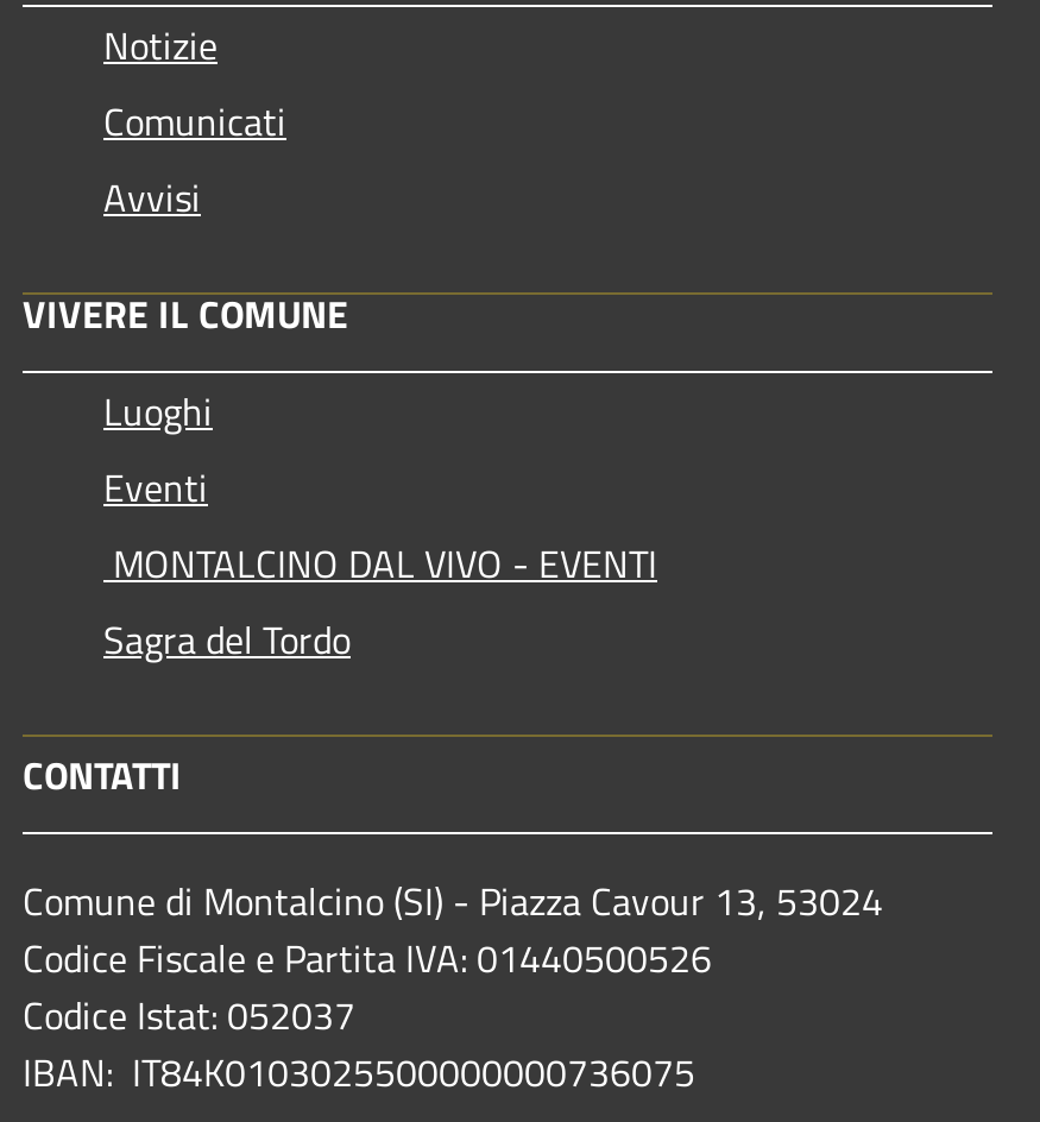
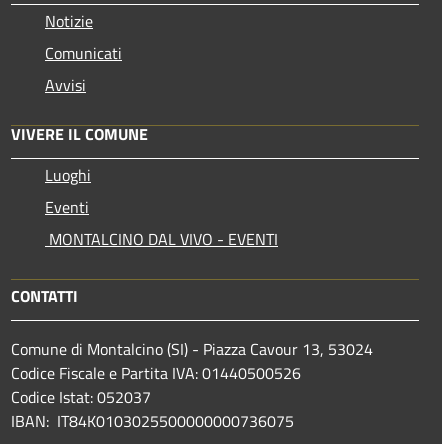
[103,612,351,669] Sagra del Tordo -> none

